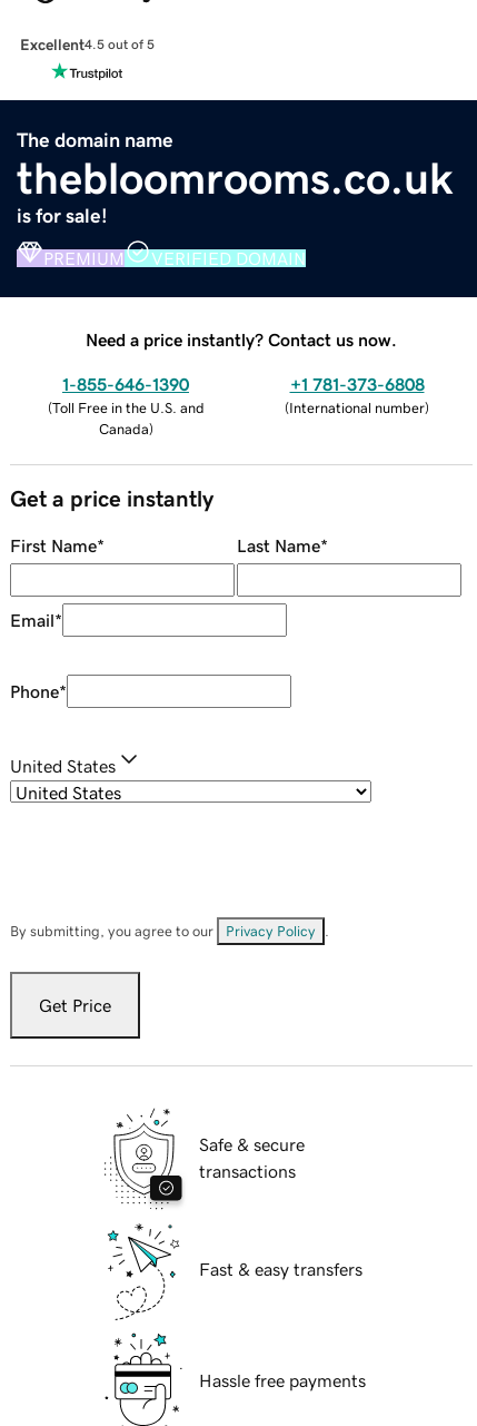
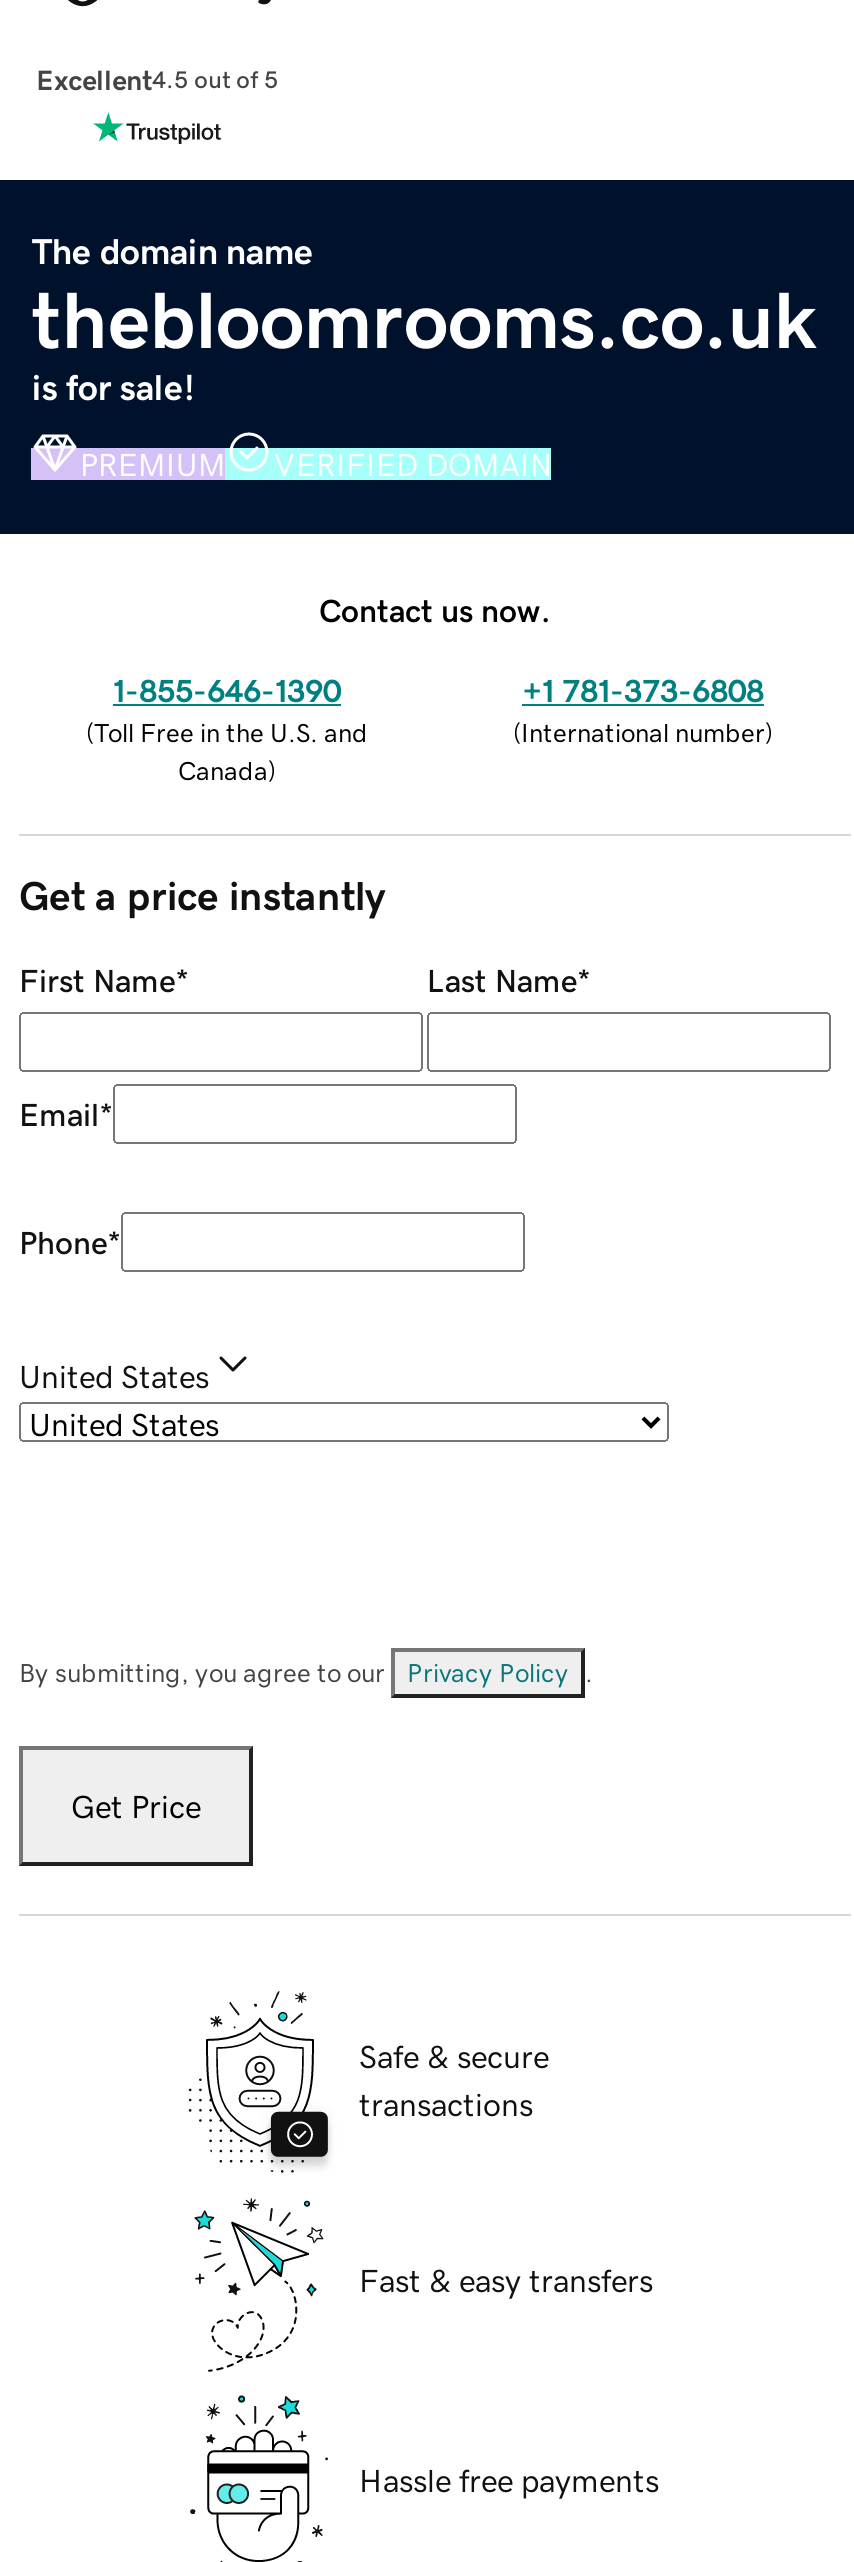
[86,330,397,348] Need a price instantly? Contact us now. -> [319,593,551,625] Contact us now.

